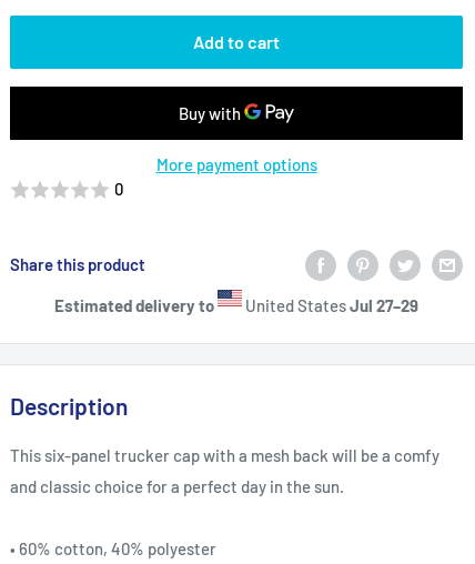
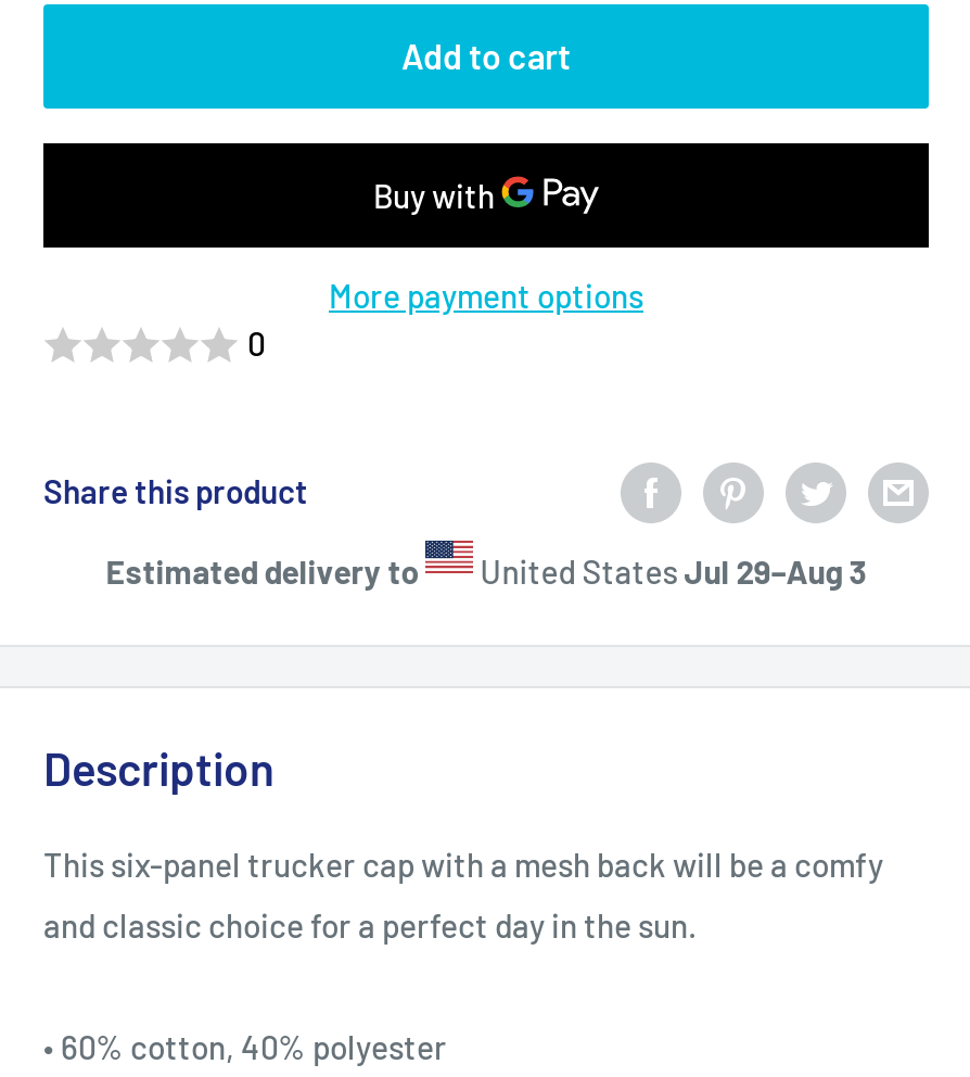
[242,296,419,316] United States Jul 27–29 -> [473,552,866,591] United States Jul 29–Aug 3

